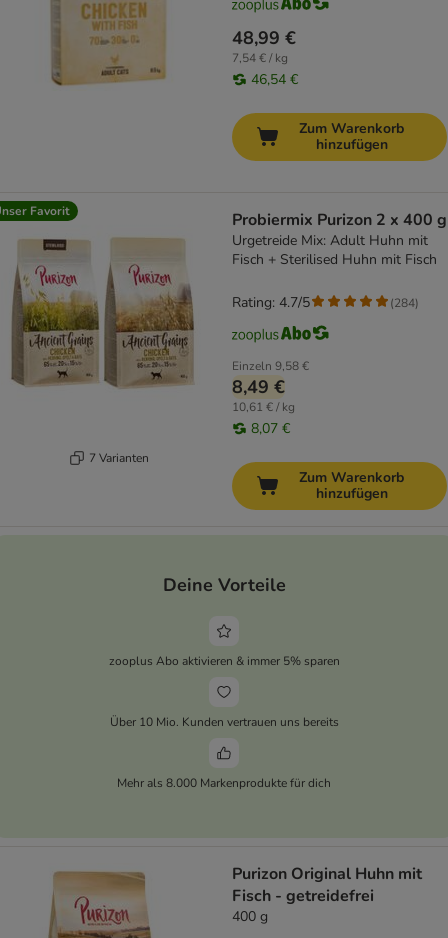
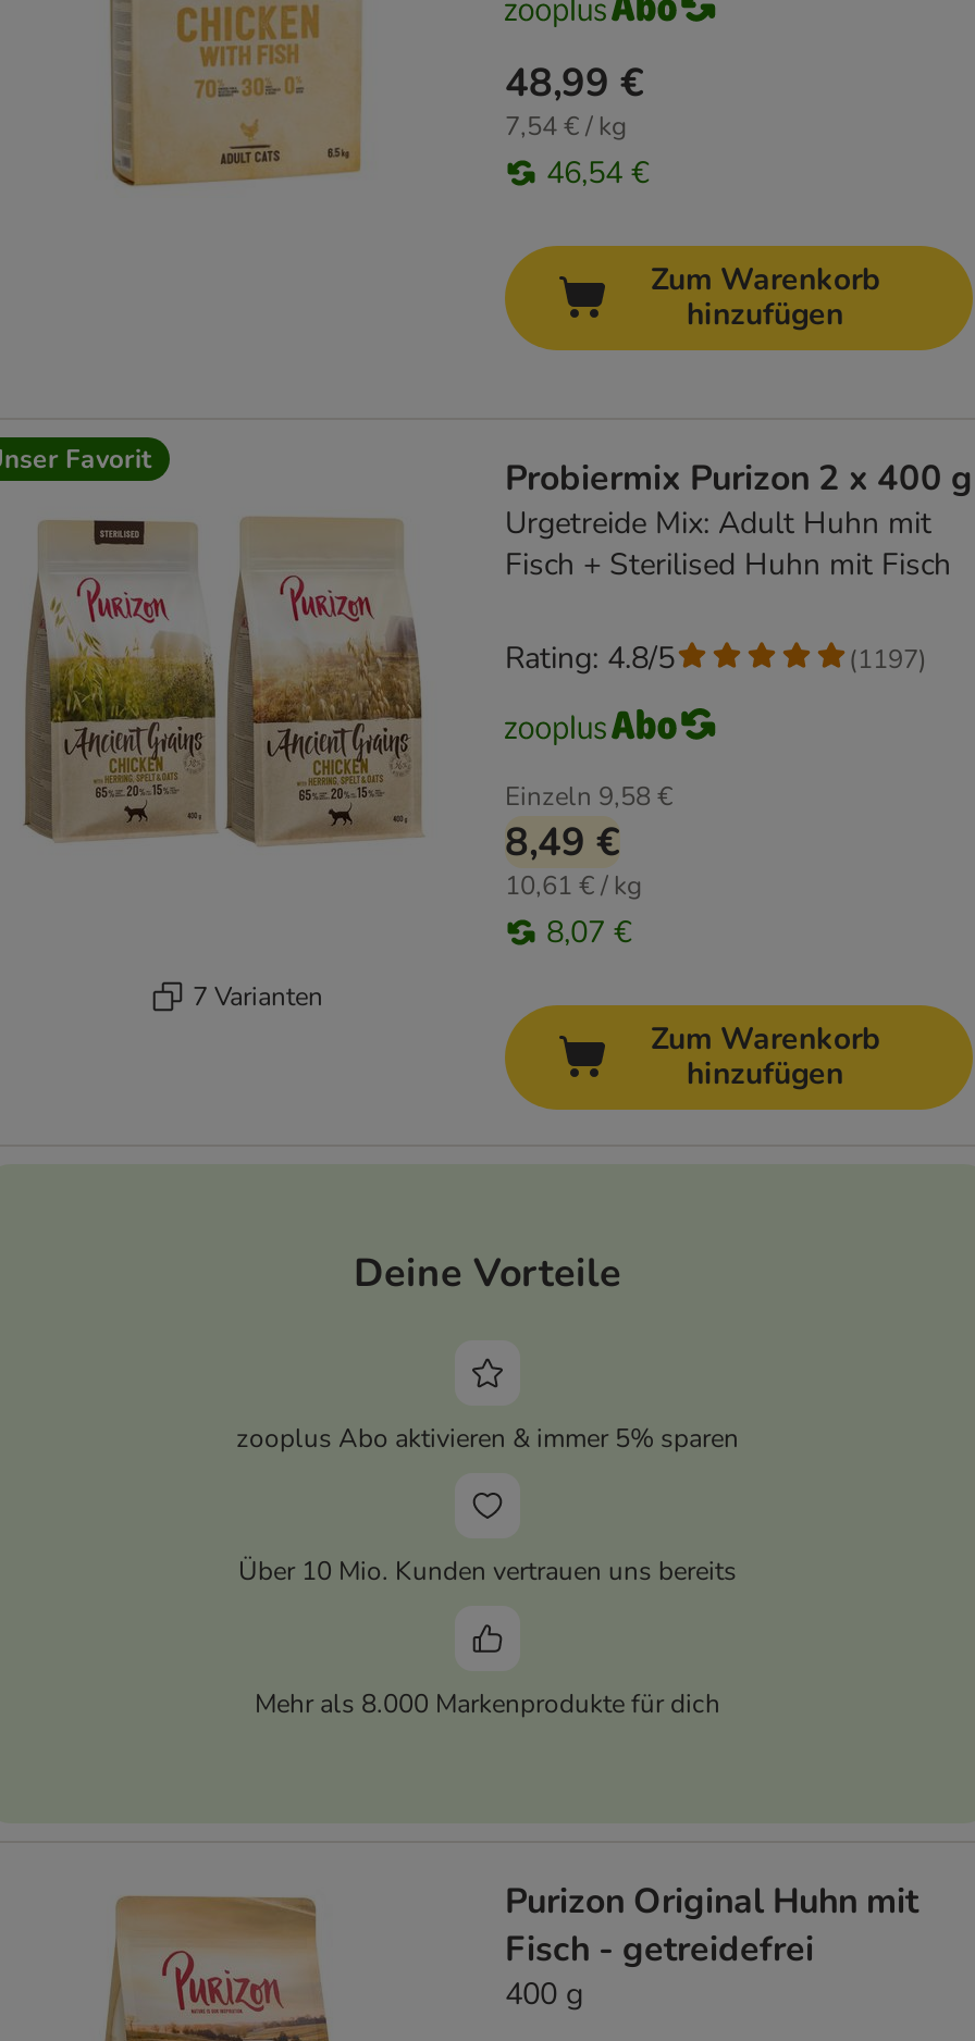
[232,293,310,312] Rating: 4.7/5 -> [505,638,675,679] Rating: 4.8/5
[390,295,419,311] (284) -> [849,641,927,676] (1197)

